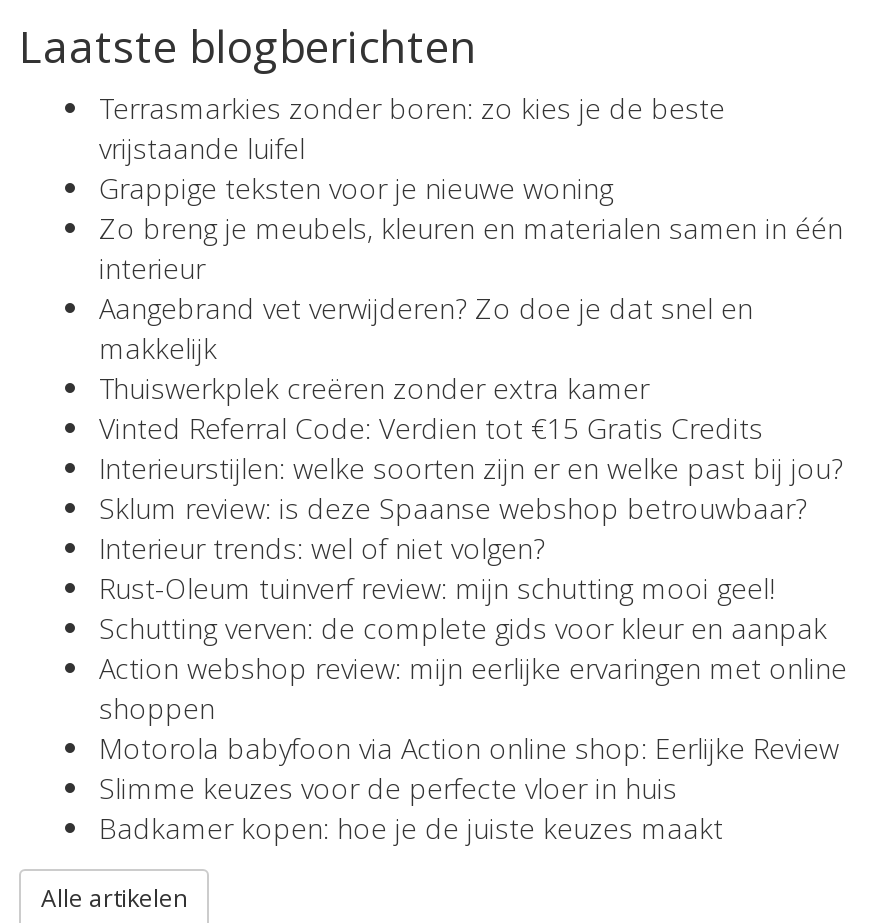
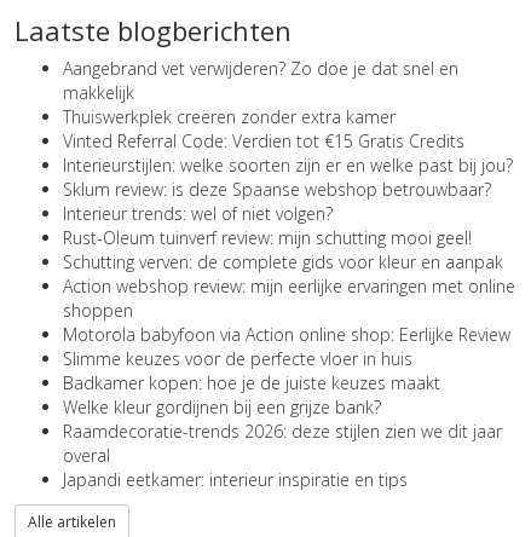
[99,88,843,286] Terrasmarkies zonder boren: zo kies je de beste | vrijstaande luifel | Grappige teksten voor je nieuwe woning | Zo breng je meubels, kleuren en materialen samen in één | interieur -> none
moved [99,288,847,846] -> [63,56,515,394]: Aangebrand vet verwijderen? Zo doe je dat snel en | makkelijk | Thuiswerkplek creëren zonder extra kamer | ... | Slimme keuzes voor de perfecte vloer in huis | Badkamer kopen: hoe je de juiste keuzes maakt
none -> [63,395,502,490] Welke kleur gordijnen bij een grijze bank? | Raamdecoratie-trends 2026: deze stijlen zien we dit jaar | overal | Japandi eetkamer: interieur inspiratie en tips

